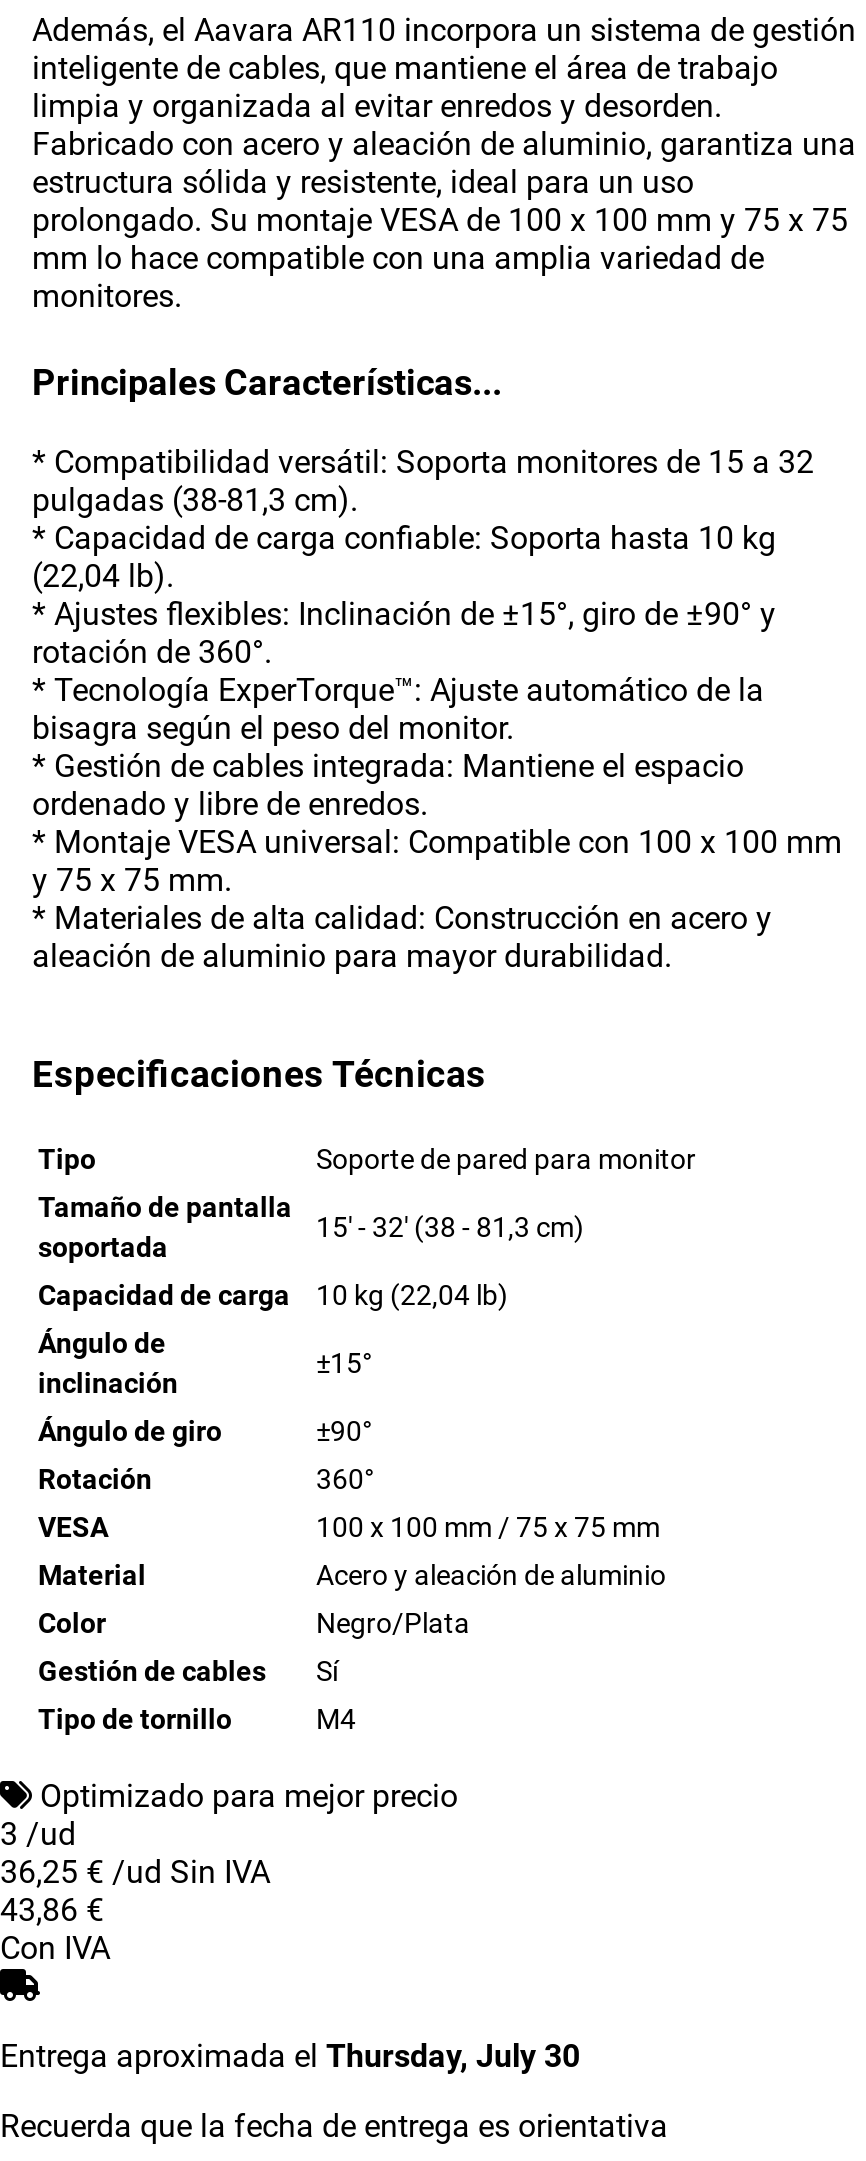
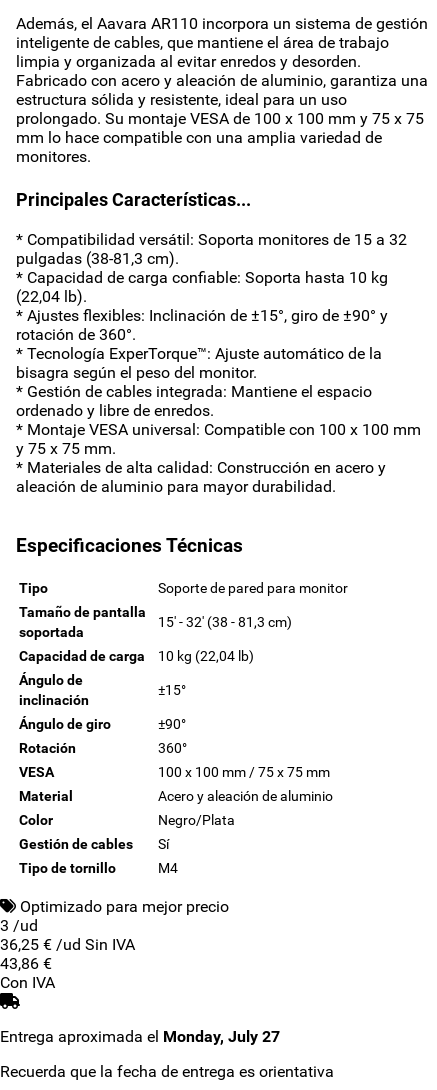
[0,2038,580,2076] Entrega aproximada el Thursday, July 30 -> [0,1027,280,1046] Entrega aproximada el Monday, July 27

